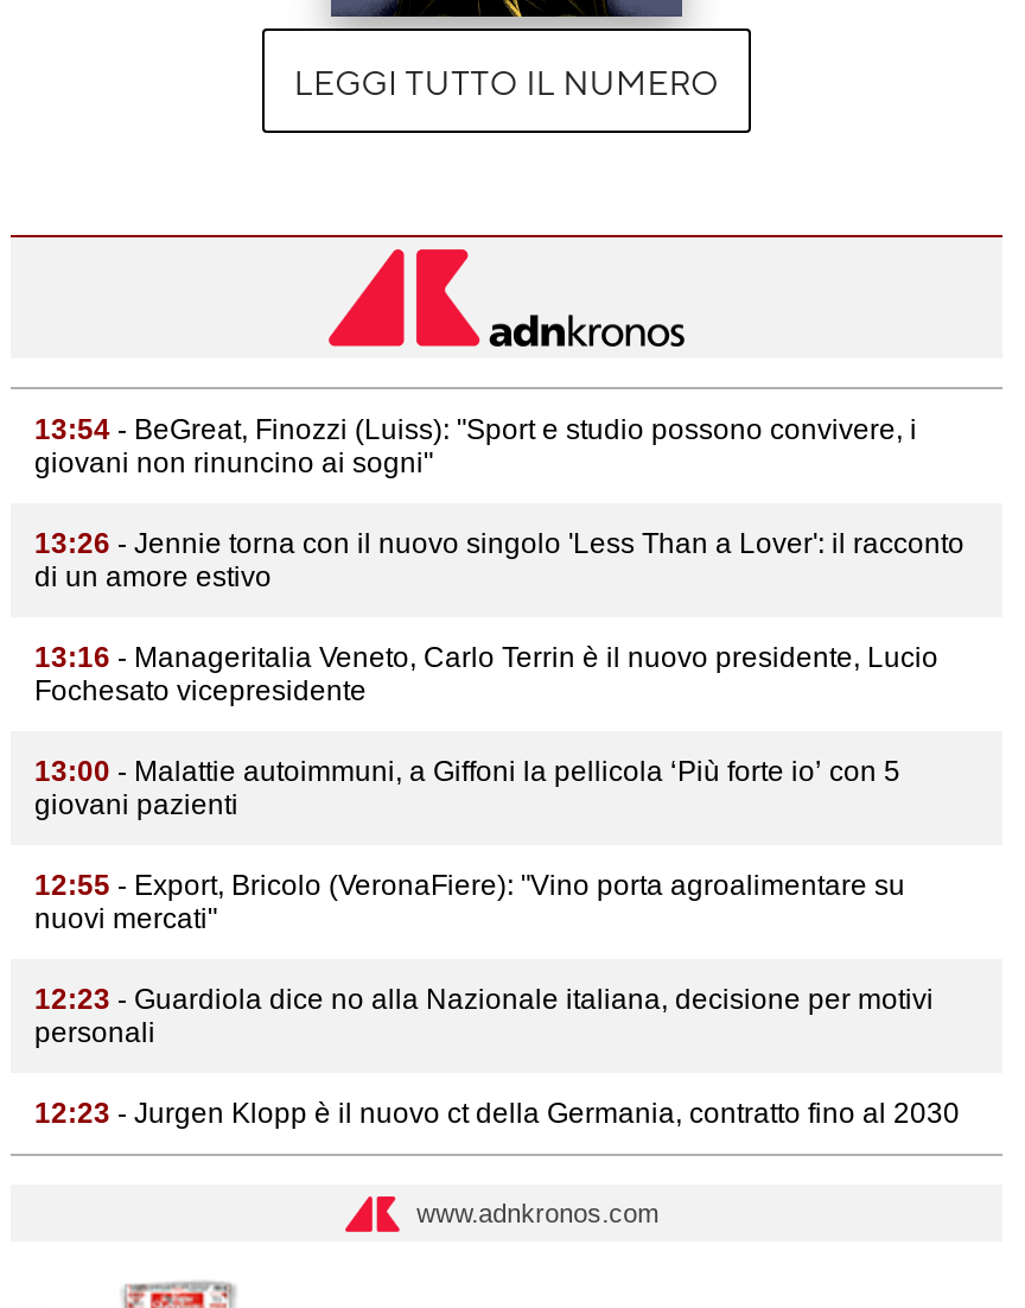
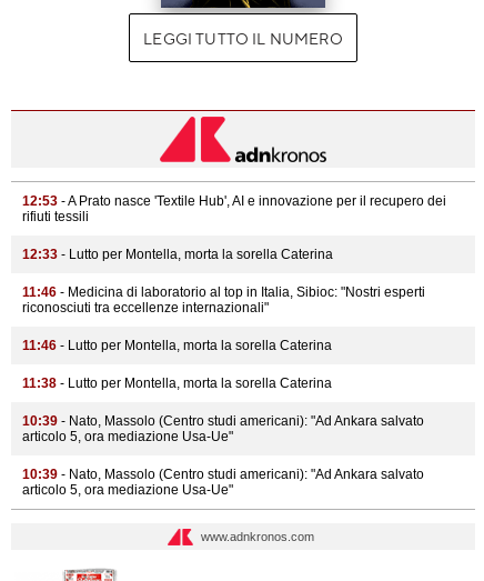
[34,414,917,480] 13:54 - BeGreat, Finozzi (Luiss): "Sport e studio possono convivere, i | giovani non rinuncino ai sogni" -> [22,194,446,225] 12:53 - A Prato nasce 'Textile Hub', AI e innovazione per il recupero dei | rifiuti tessili
[34,528,964,594] 13:26 - Jennie torna con il nuovo singolo 'Less Than a Lover': il racconto | di un amore estivo -> [22,247,333,263] 12:33 - Lutto per Montella, morta la sorella Caterina
[34,642,938,708] 13:16 - Manageritalia Veneto, Carlo Terrin è il nuovo presidente, Lucio | Fochesato vicepresidente -> [22,285,425,316] 11:46 - Medicina di laboratorio al top in Italia, Sibioc: "Nostri esperti | riconosciuti tra eccellenze internazionali"
[34,756,900,822] 13:00 - Malattie autoimmuni, a Giffoni la pellicola ‘Più forte io’ con 5 | giovani pazienti -> [22,338,332,354] 11:46 - Lutto per Montella, morta la sorella Caterina
[34,870,905,936] 12:55 - Export, Bricolo (VeronaFiere): "Vino porta agroalimentare su | nuovi mercati" -> [22,376,332,391] 11:38 - Lutto per Montella, morta la sorella Caterina
[34,983,934,1050] 12:23 - Guardiola dice no alla Nazionale italiana, decisione per motivi | personali -> [22,414,424,445] 10:39 - Nato, Massolo (Centro studi americani): "Ad Ankara salvato | articolo 5, ora mediazione Usa-Ue"
[34,1097,960,1131] 12:23 - Jurgen Klopp è il nuovo ct della Germania, contratto fino al 2030 -> [22,467,424,498] 10:39 - Nato, Massolo (Centro studi americani): "Ad Ankara salvato | articolo 5, ora mediazione Usa-Ue"

